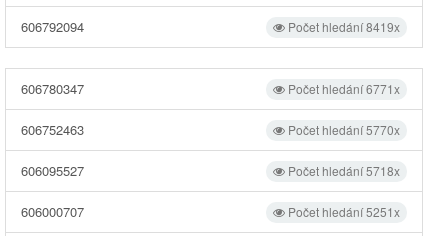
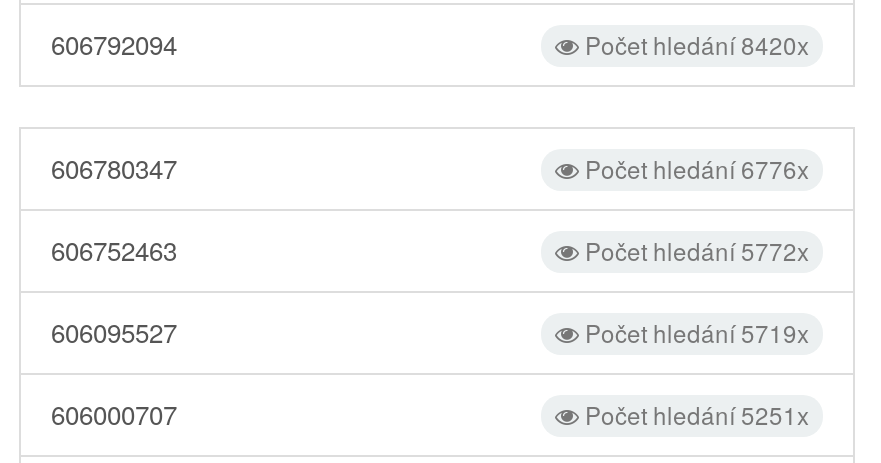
[285,18,400,35] Počet hledání 8419x -> [579,26,809,60] Počet hledání 8420x
[285,80,400,97] Počet hledání 6771x -> [579,150,809,184] Počet hledání 6776x
[285,121,400,138] Počet hledání 5770x -> [579,232,809,266] Počet hledání 5772x
[285,162,400,179] Počet hledání 5718x -> [579,314,809,348] Počet hledání 5719x

